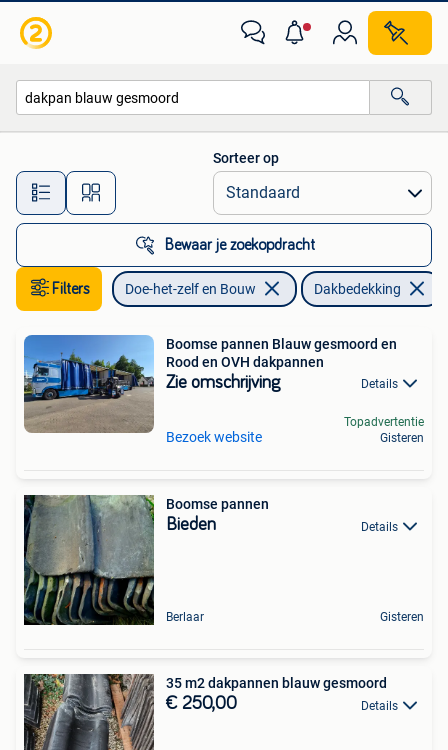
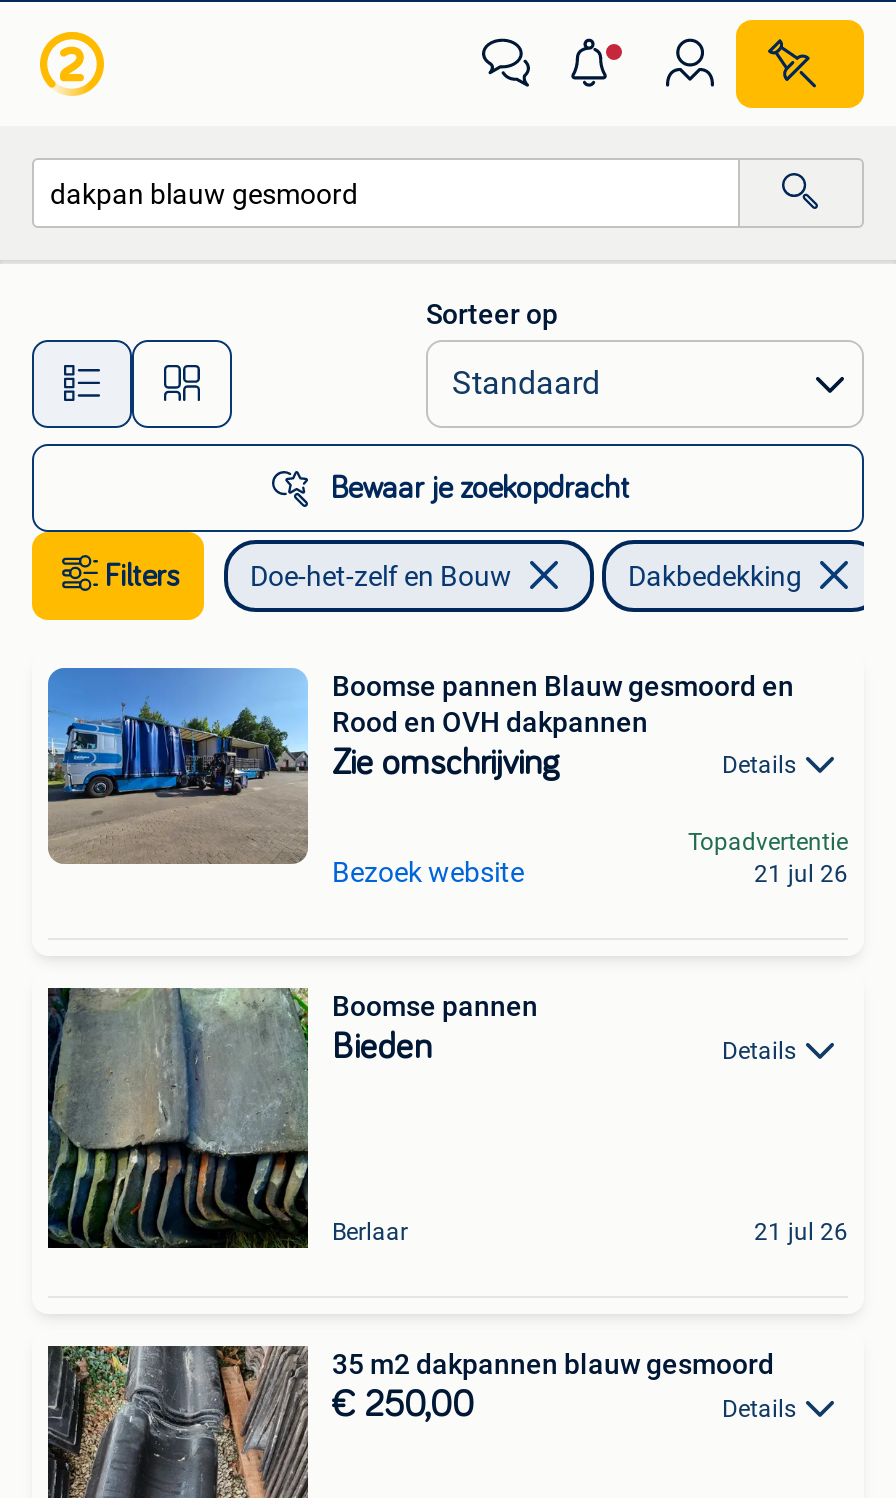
[380,431,424,445] Gisteren -> [754,861,848,889] 21 jul 26
[380,610,424,624] Gisteren -> [754,1219,848,1247] 21 jul 26

